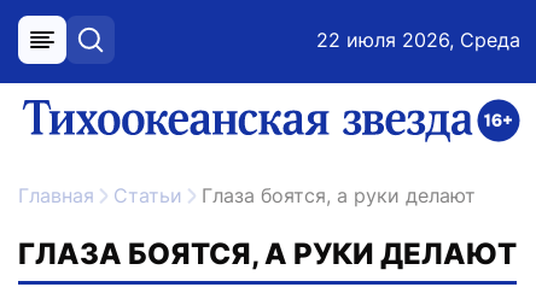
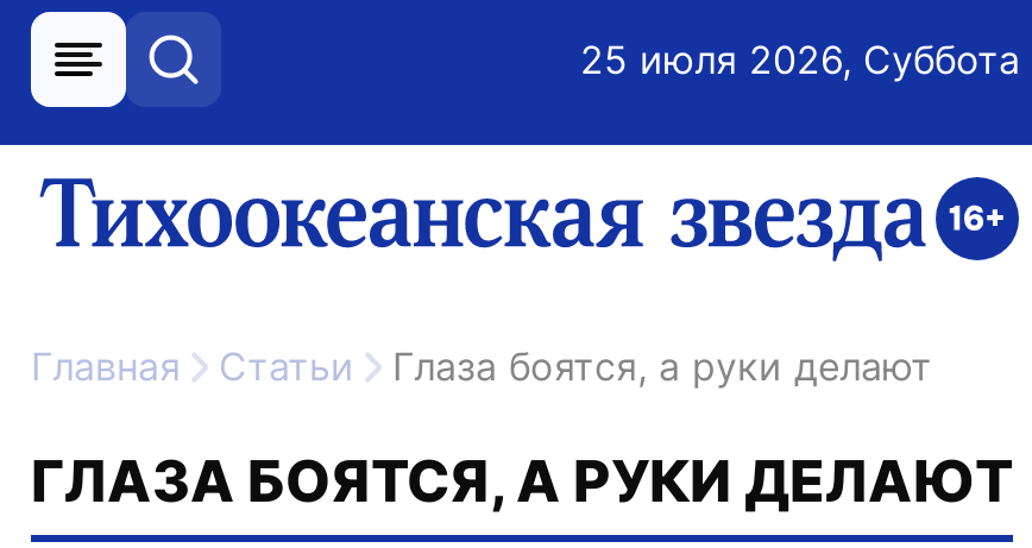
[316,28,520,52] 22 июля 2026, Среда -> [580,36,1020,83] 25 июля 2026, Суббота

